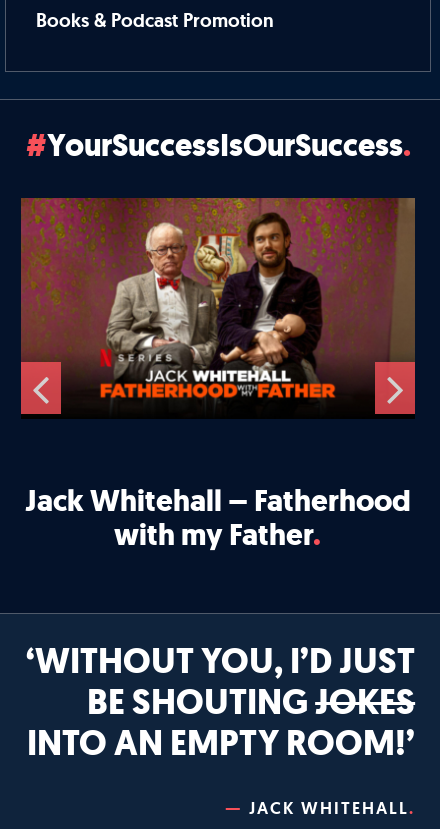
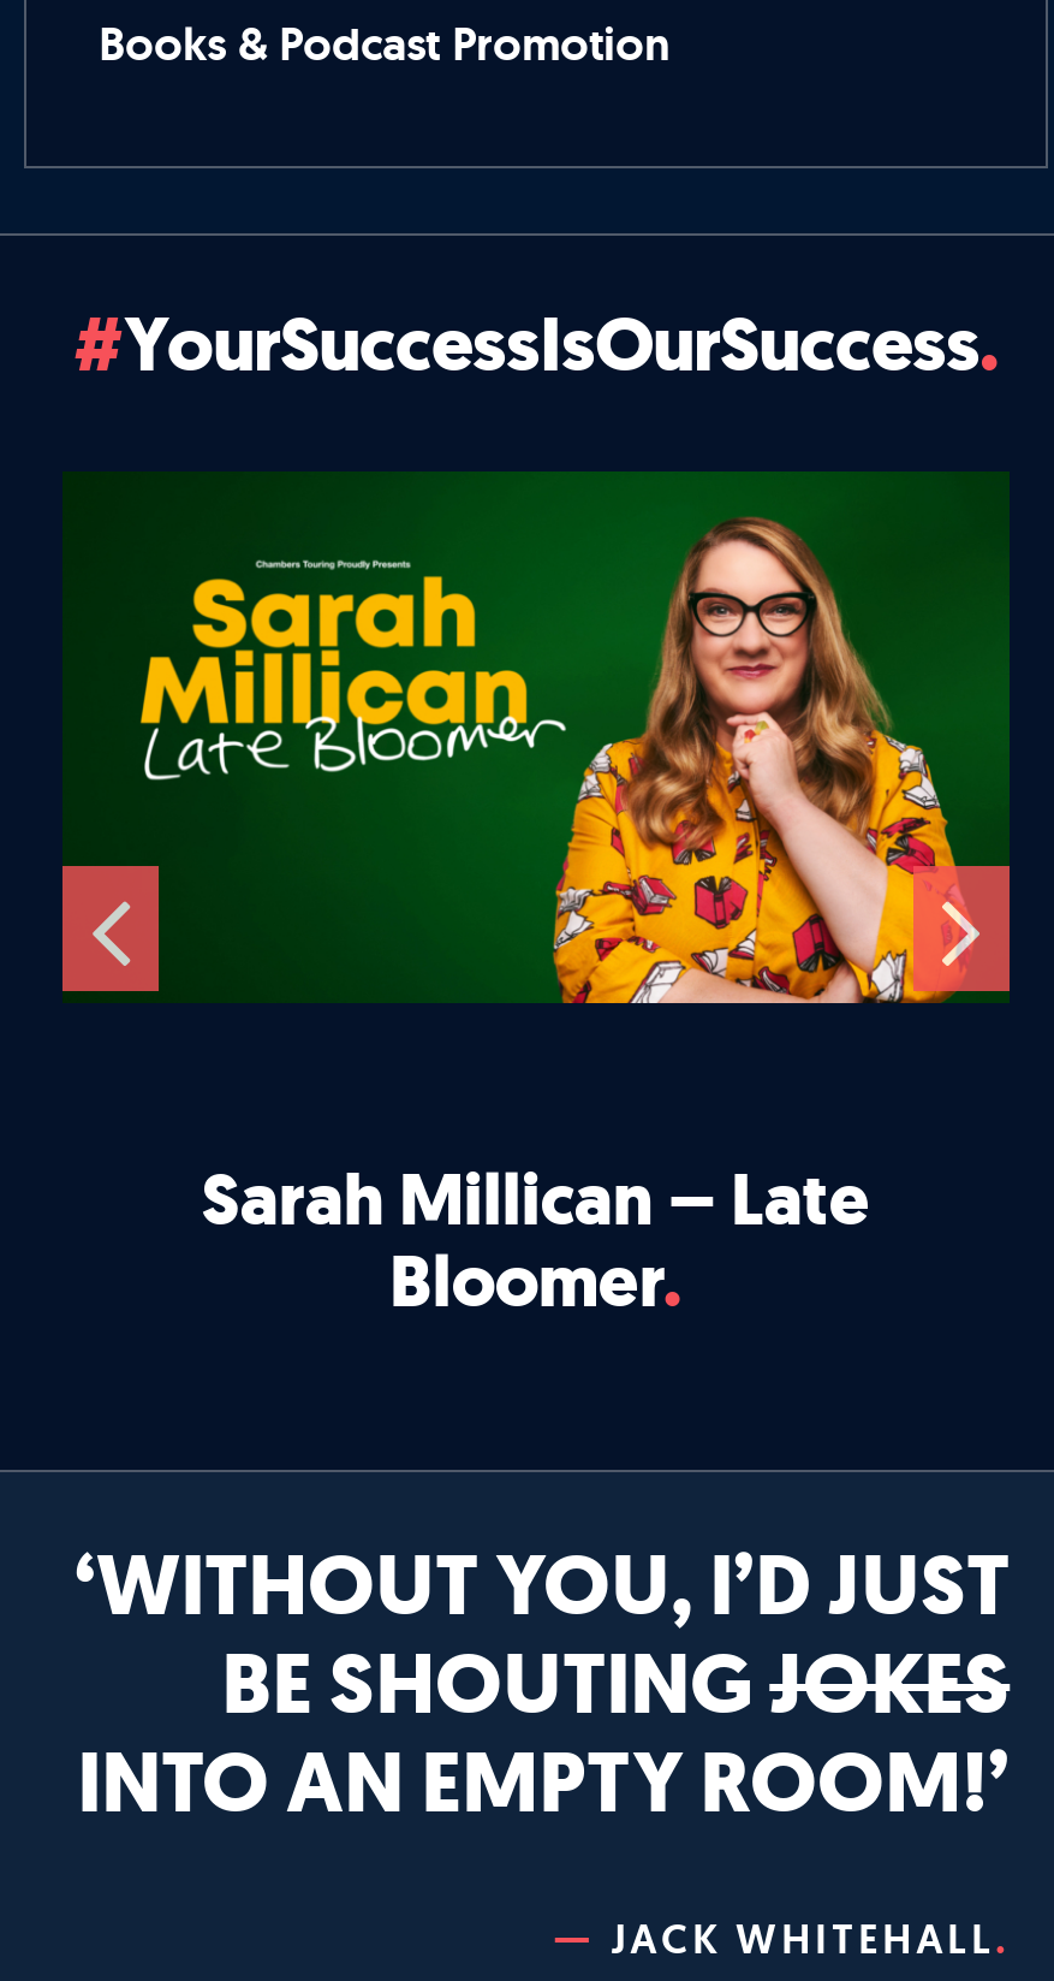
[20,197,416,419] [image] -> [62,471,1010,1006] [image]
[25,480,411,555] Jack Whitehall – Fatherhood | with my Father -> [202,1151,870,1331] Sarah Millican – Late | Bloomer

